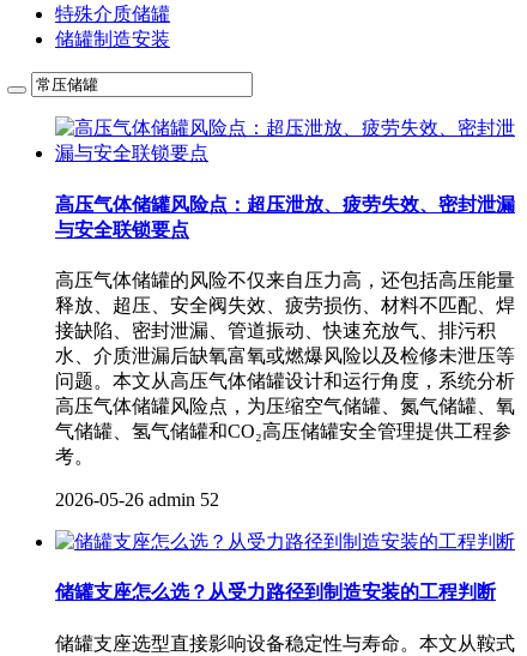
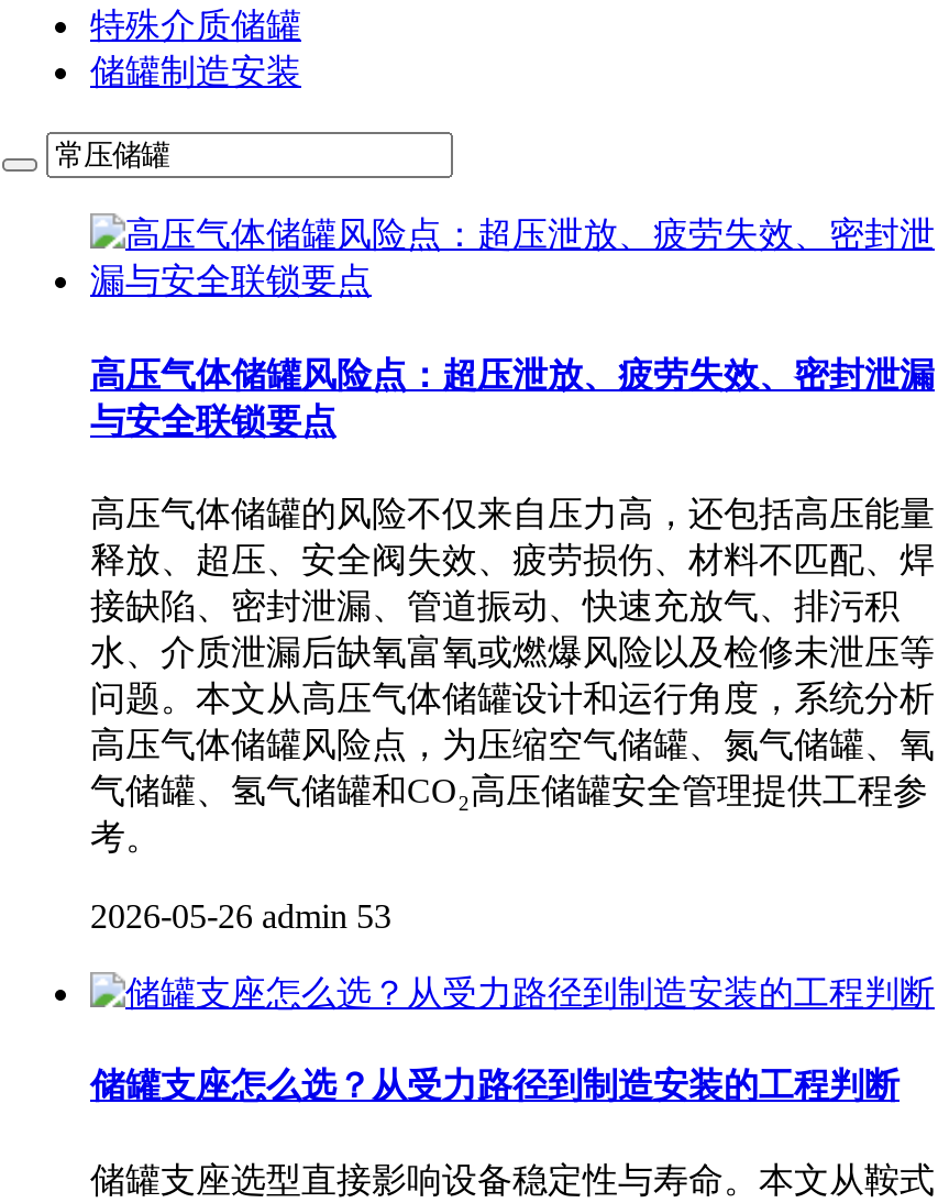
[55,489,219,510] 2026-05-26 admin 52 -> [90,897,391,935] 2026-05-26 admin 53

